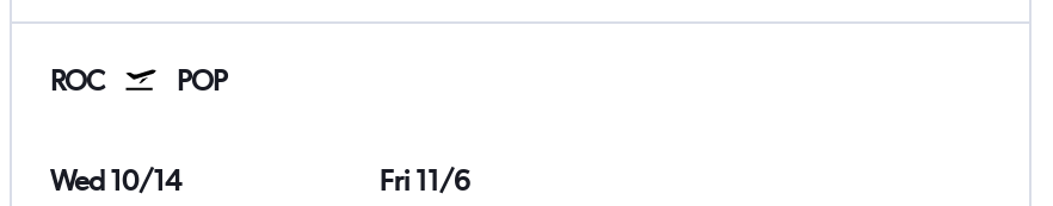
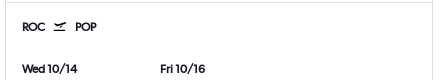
[379,164,470,197] Fri 11/6 -> [160,62,205,76] Fri 10/16

